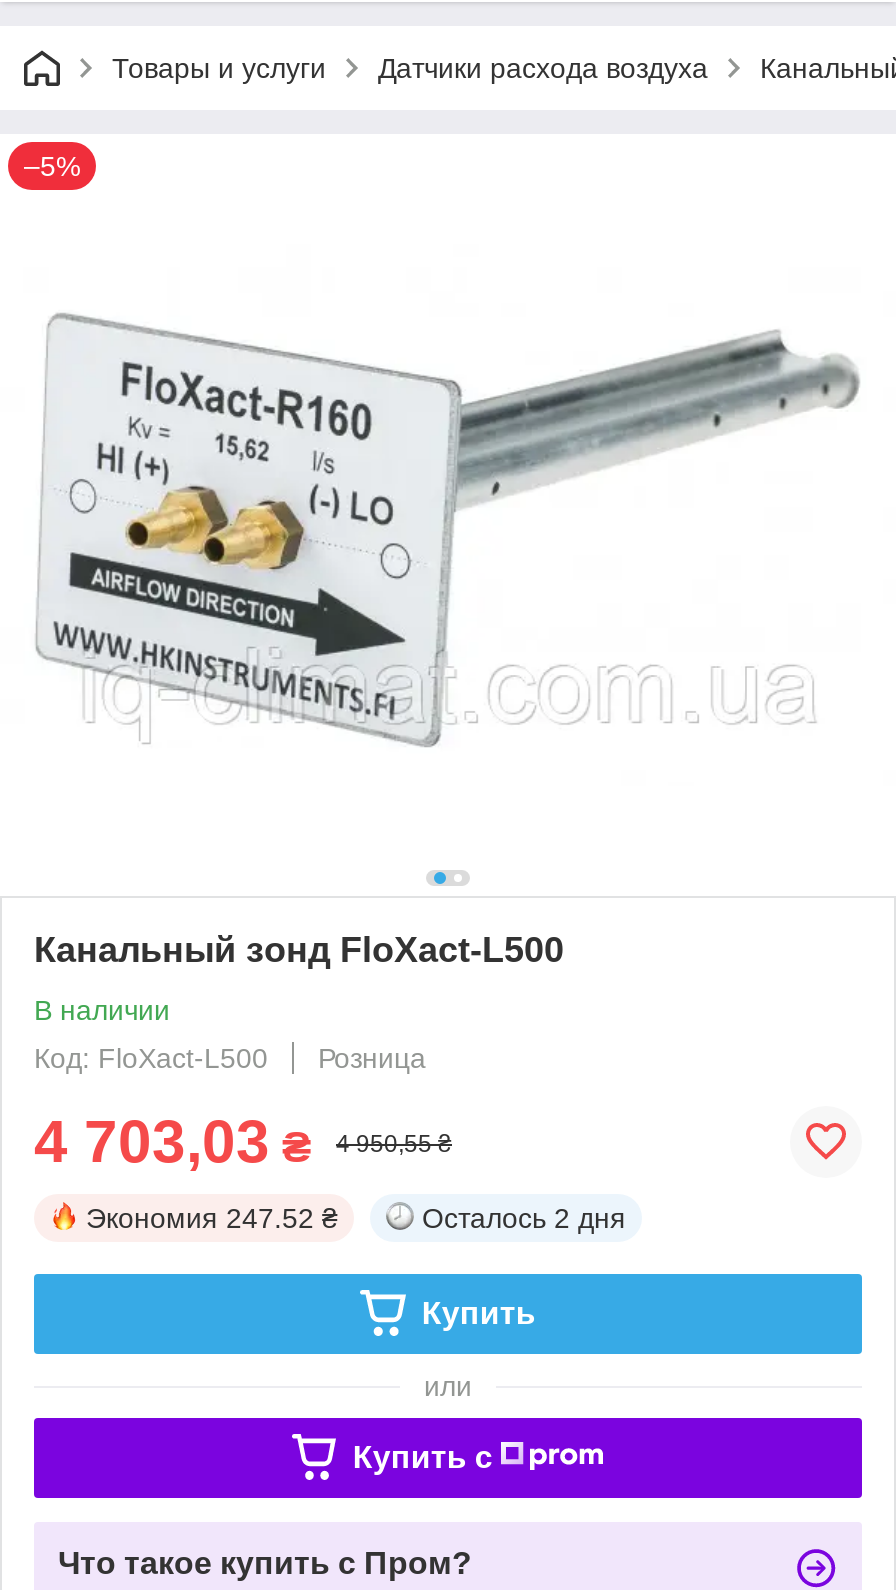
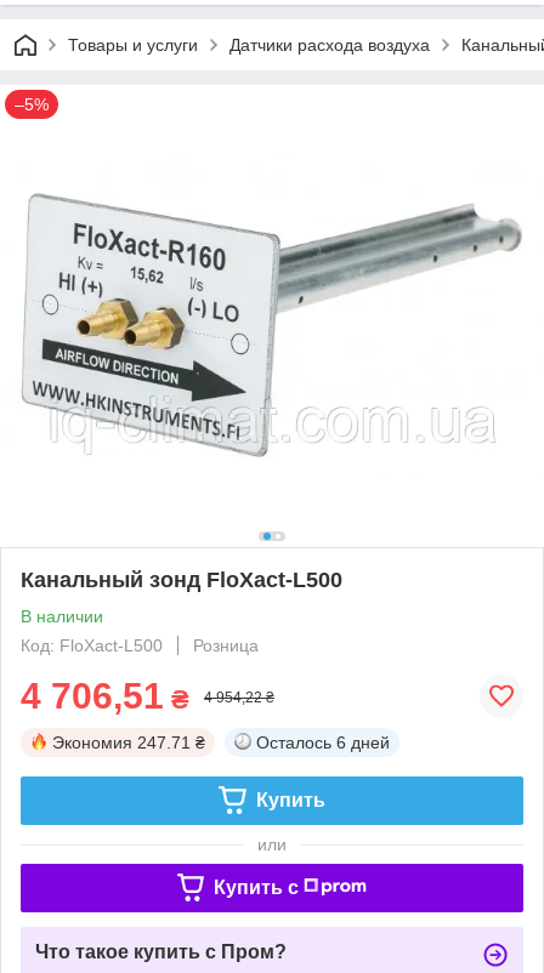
[34,1108,312,1174] 4 703,03 ₴ -> [21,676,189,716] 4 706,51 ₴
[336,1130,452,1158] 4 950,55 ₴ -> [204,689,274,706] 4 954,22 ₴
[86,1202,338,1234] Экономия 247.52 ₴ -> [52,733,205,752] Экономия 247.71 ₴
[422,1202,626,1234] Осталось 2 дня -> [256,733,390,752] Осталось 6 дней

